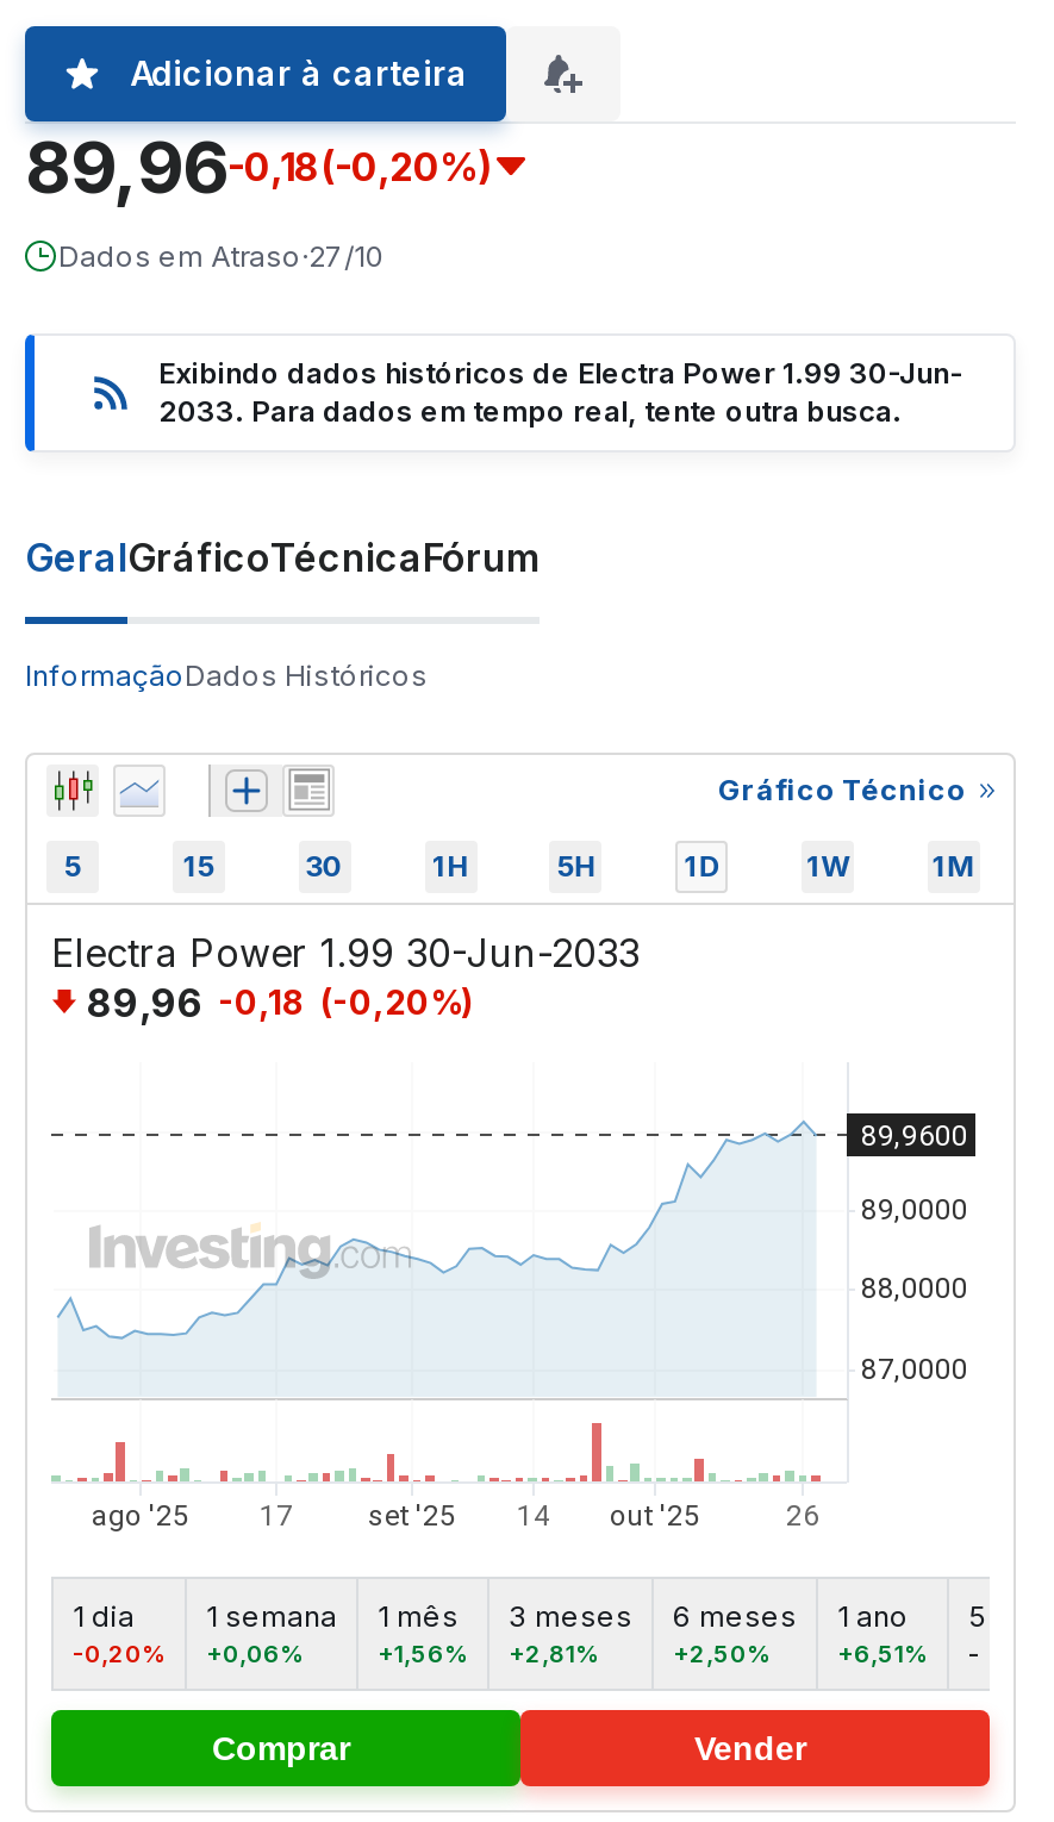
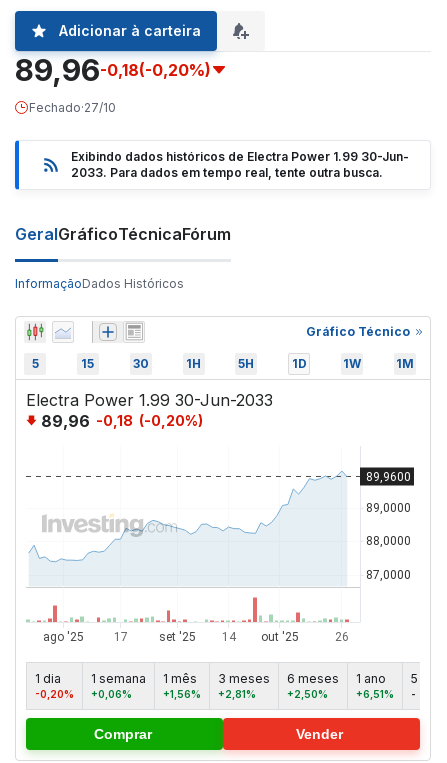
[58,238,385,273] Dados em Atraso·27/10 -> [29,100,116,115] Fechado·27/10

